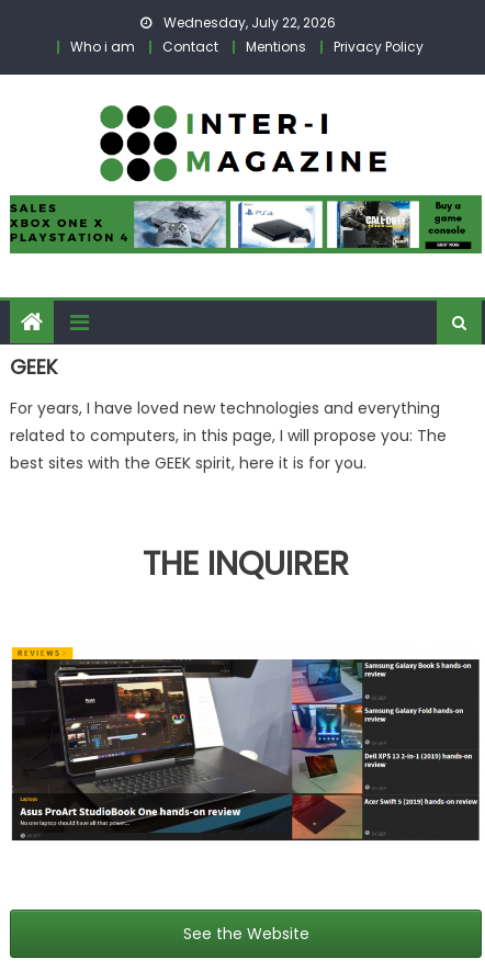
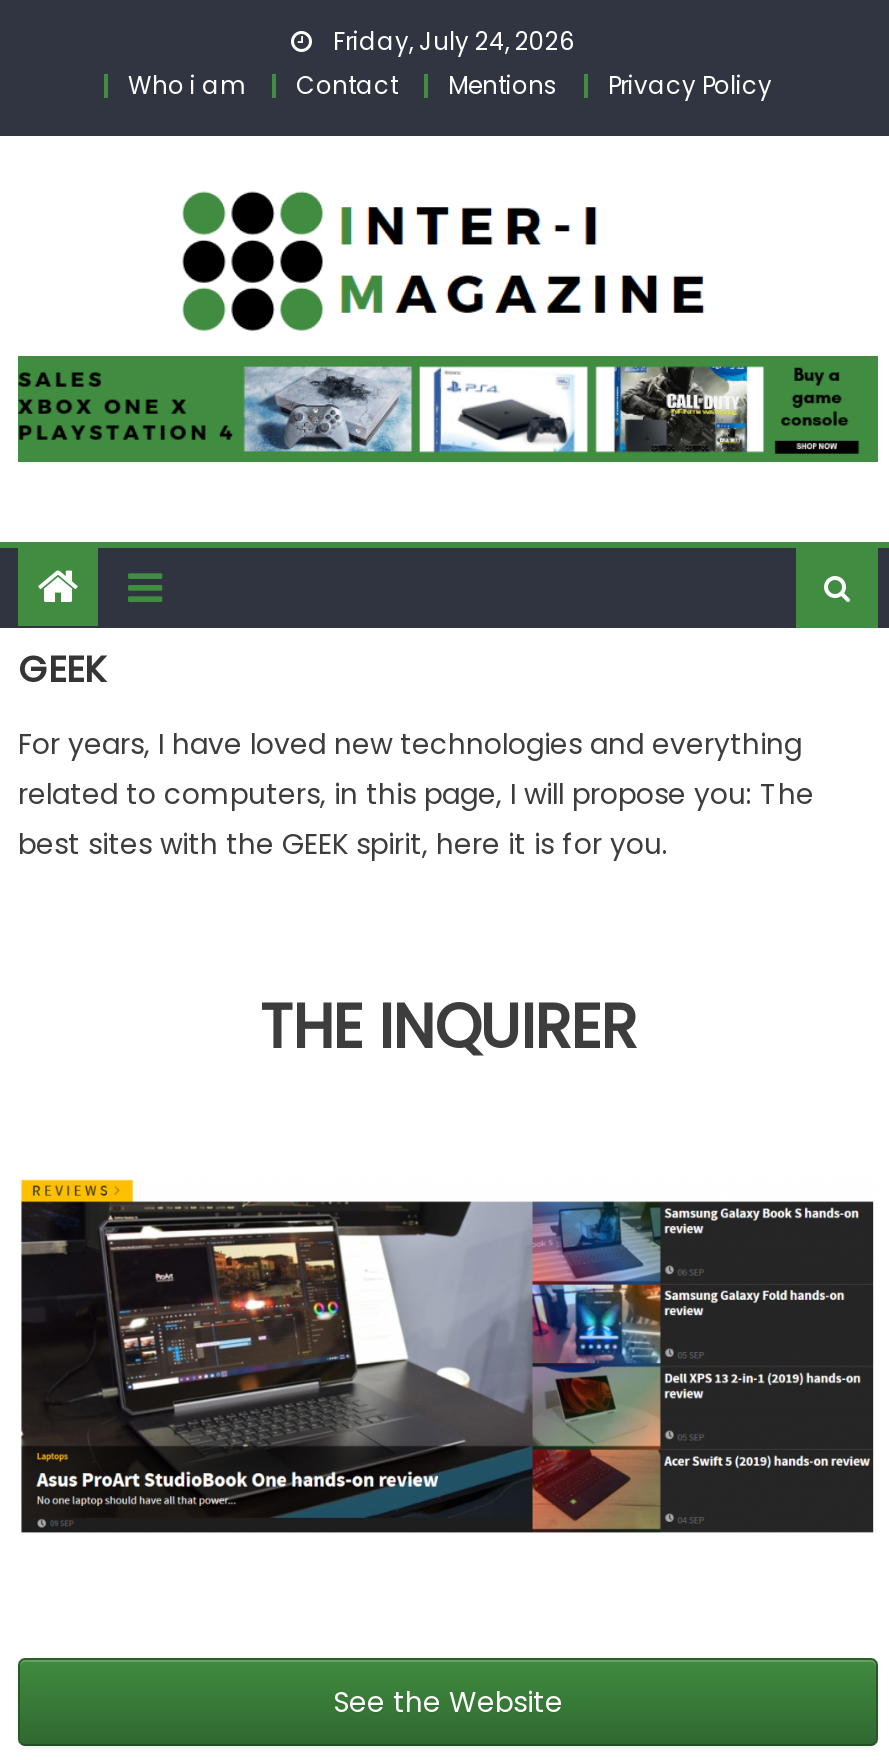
[160,13,335,32] Wednesday, July 22, 2026 -> [327,24,575,58] Friday, July 24, 2026

